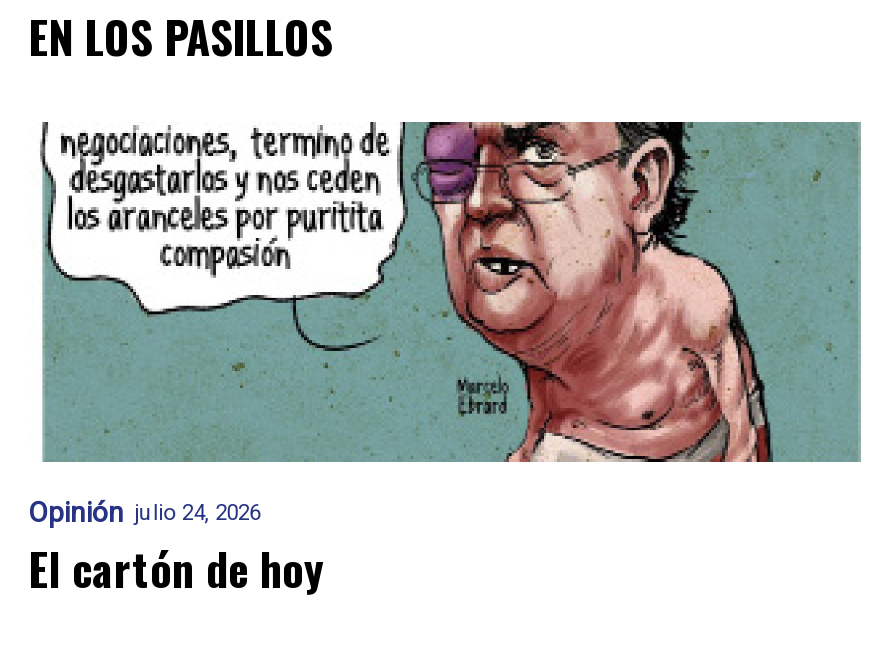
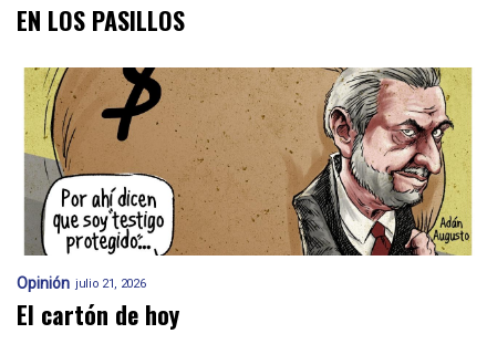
[28,120,862,528] [image] | Opinión julio 24, 2026 -> [17,66,477,292] [image] | Opinión julio 21, 2026

